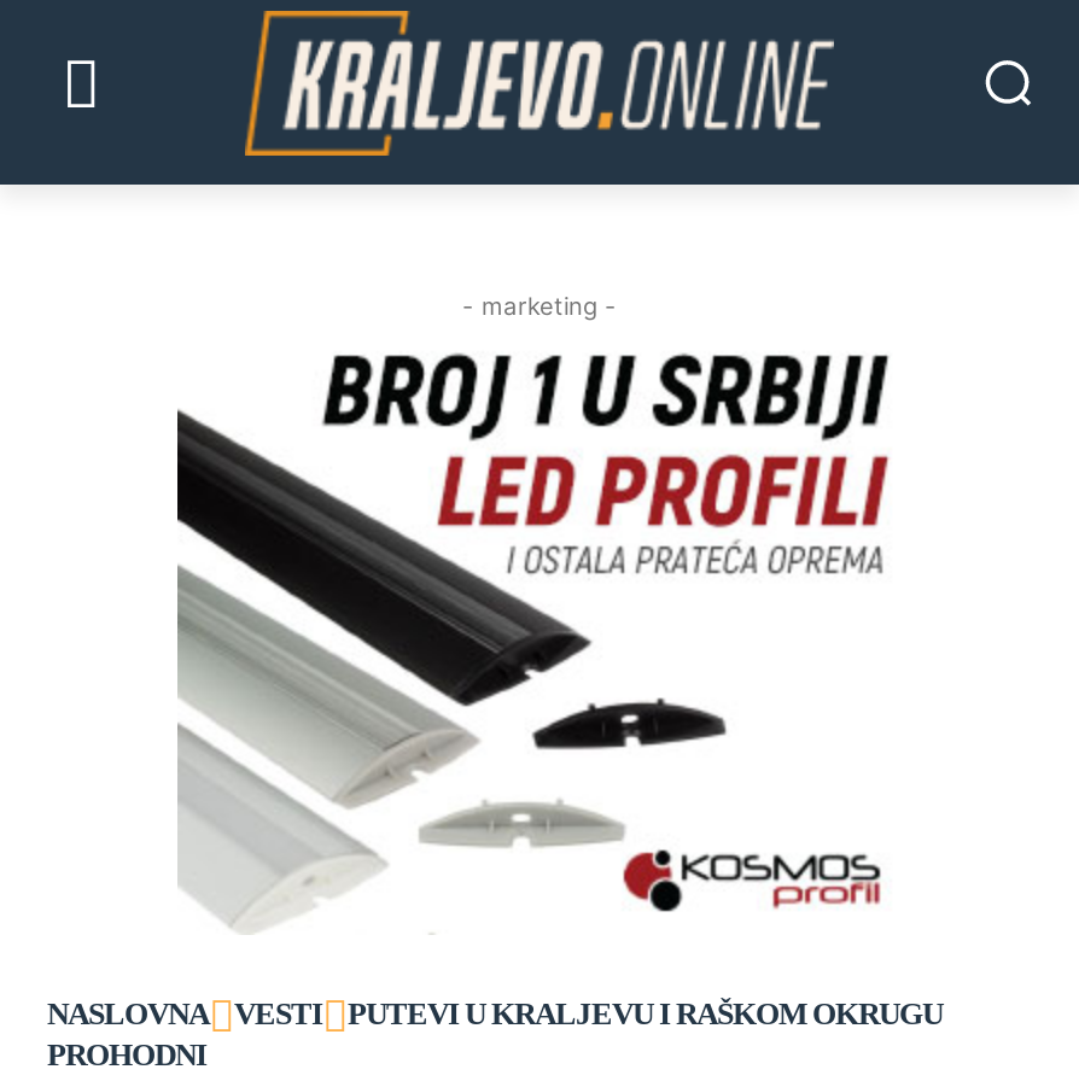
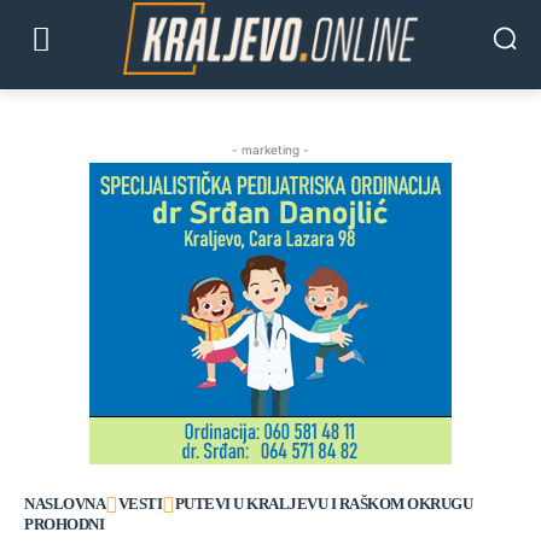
[175,332,902,935] [image] -> [88,162,453,466] [image]

